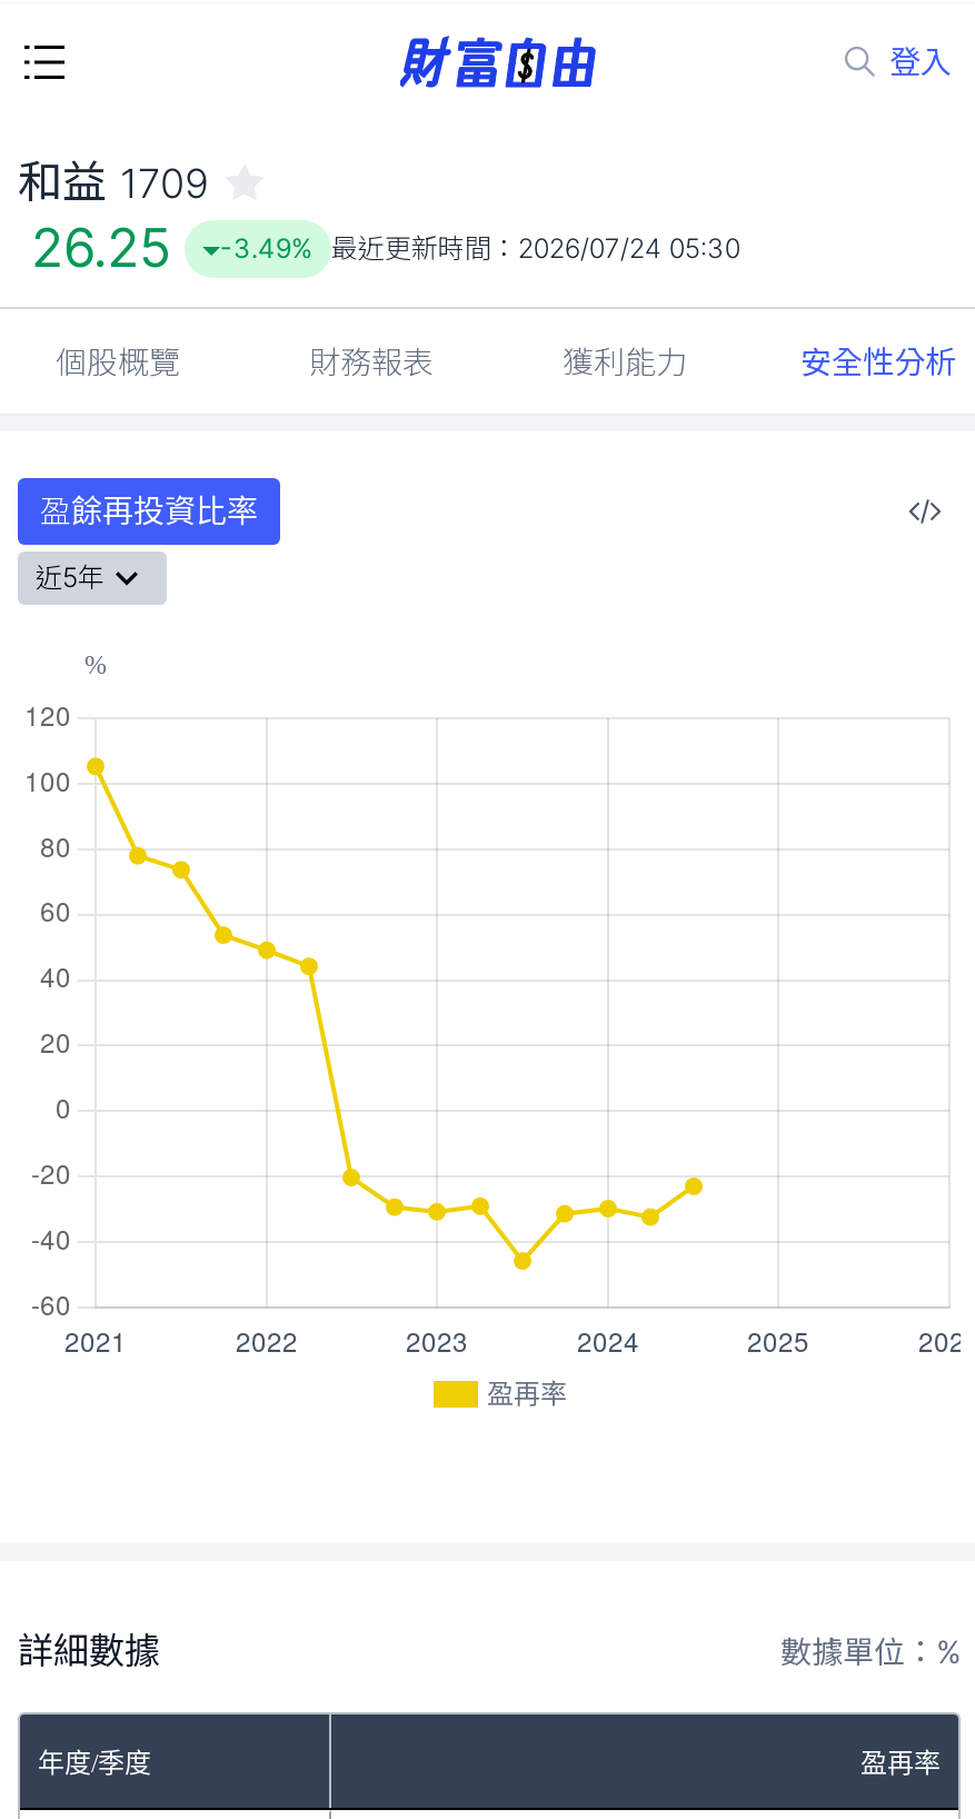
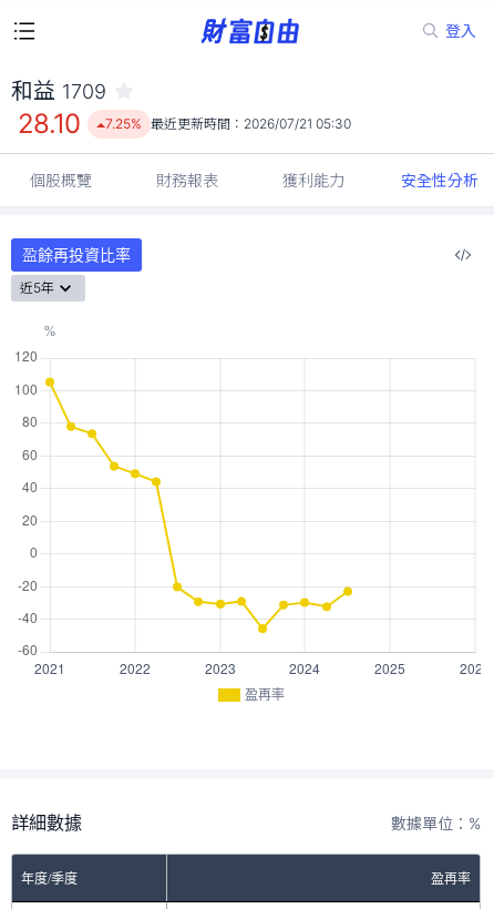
[31,216,171,280] 26.25 -> [18,108,81,140] 28.10
[220,231,740,265] -3.49% 最近更新時間：2026/07/24 05:30 -> [105,115,351,132] 7.25% 最近更新時間：2026/07/21 05:30

